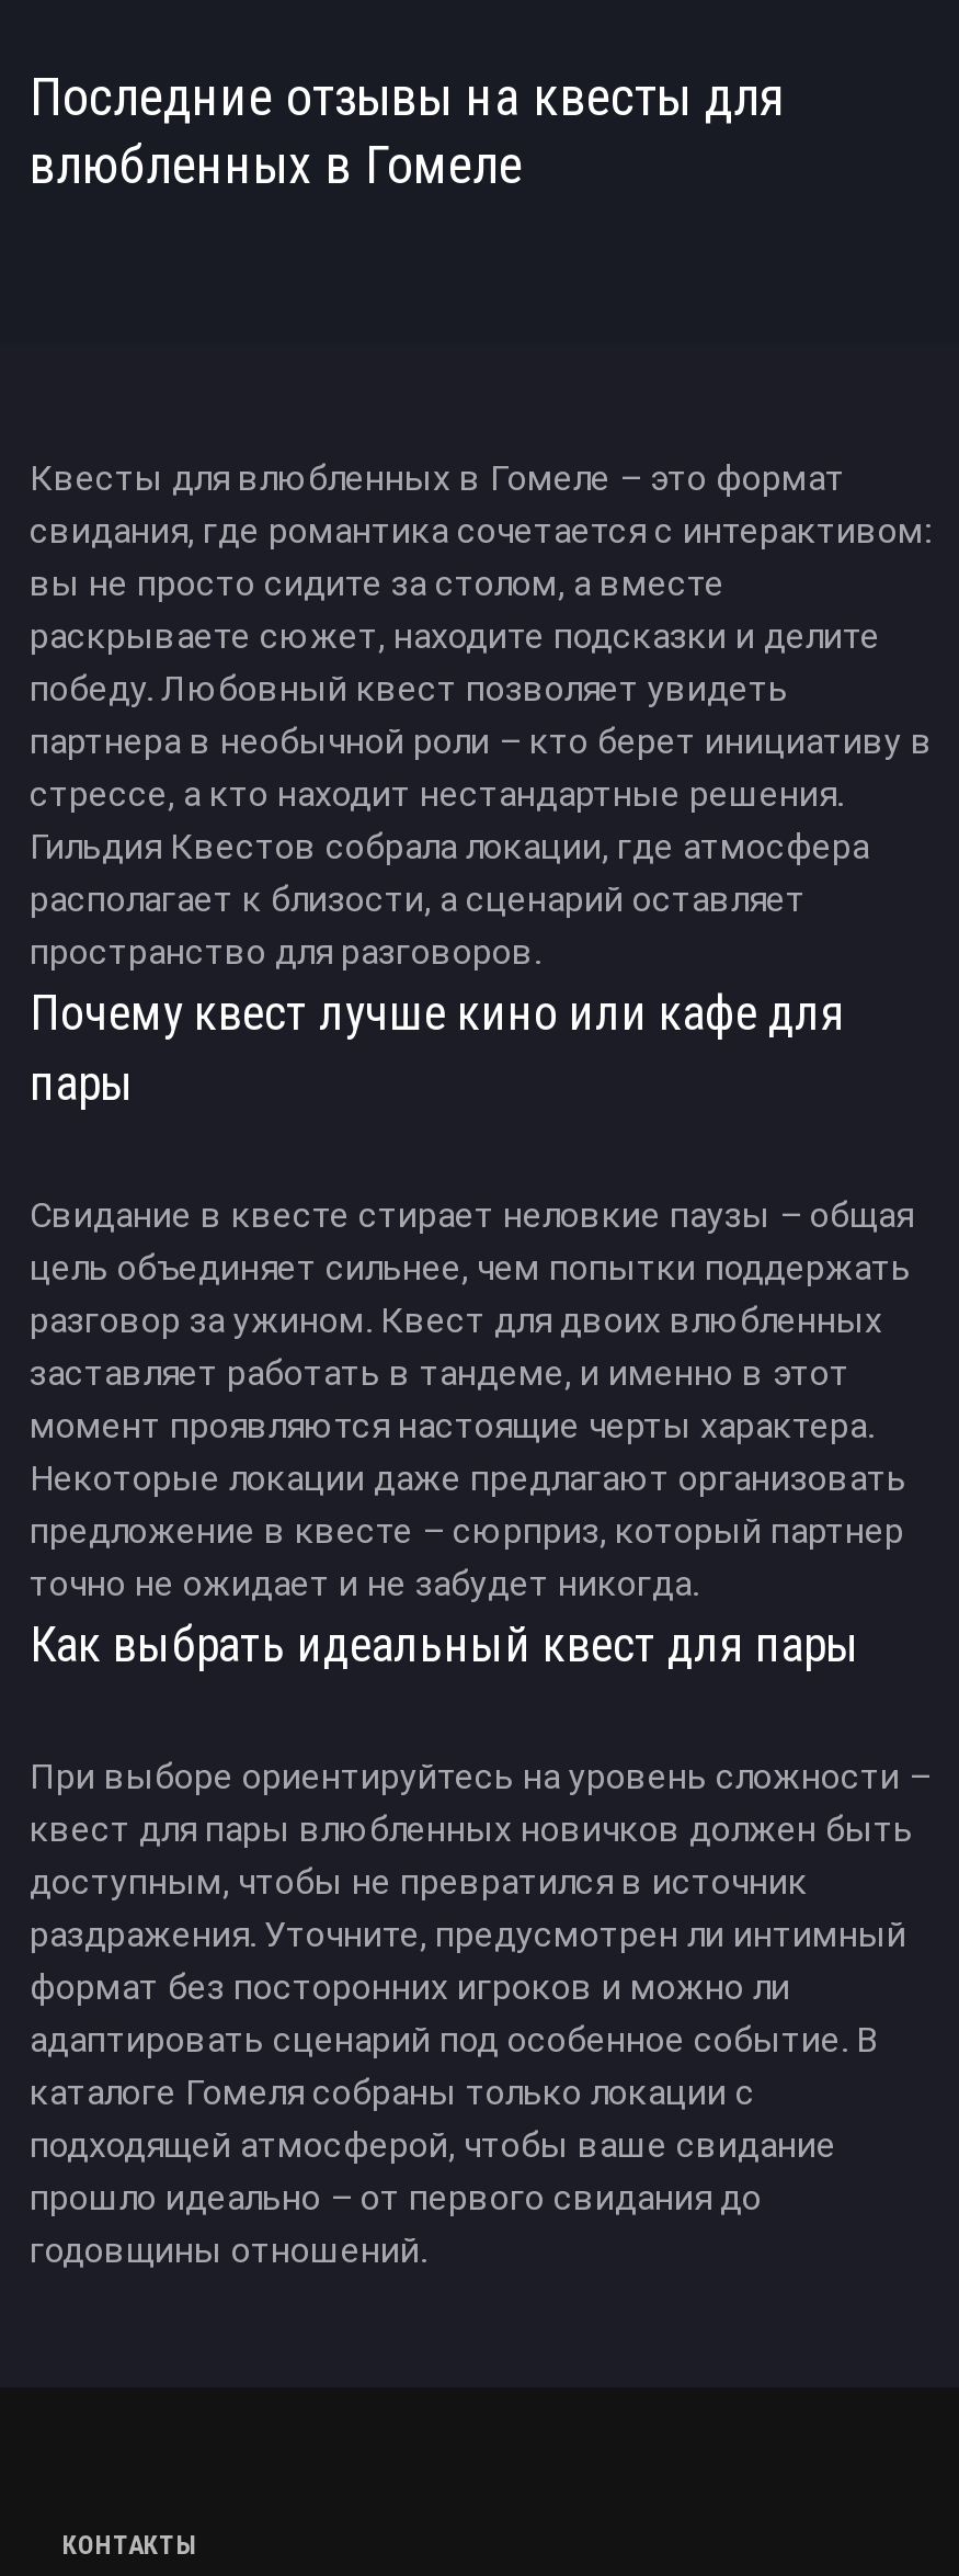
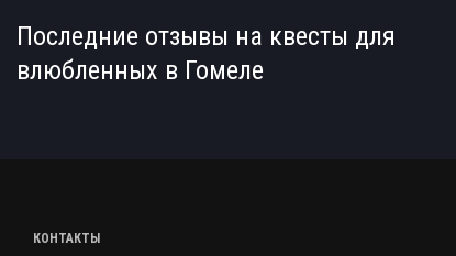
[30,457,933,2271] Квесты для влюбленных в Гомеле – это формат | свидания, где романтика сочетается с интерактивом: | вы не просто сидите за столом, а вместе | раскрываете сюжет, находите подсказки и делите | победу. Любовный квест позволяет увидеть | партнера в необычной роли – кто берет инициативу в | стрессе, а кто находит нестандартные решения. | Гильдия Квестов собрала локации, где атмосфера | располагает к близости, а сценарий оставляет | пространство для разговоров. | Почему квест лучше кино или кафе для | пары | Свидание в квесте стирает неловкие паузы – общая | цель объединяет сильнее, чем попытки поддержать | разговор за ужином. Квест для двоих влюбленных | заставляет работать в тандеме, и именно в этот | момент проявляются настоящие черты характера. | Некоторые локации даже предлагают организовать | предложение в квесте – сюрприз, который партнер | точно не ожидает и не забудет никогда. | Как выбрать идеальный квест для пары | При выборе ориентируйтесь на уровень сложности – | квест для пары влюбленных новичков должен быть | доступным, чтобы не превратился в источник | раздражения. Уточните, предусмотрен ли интимный | формат без посторонних игроков и можно ли | адаптировать сценарий под особенное событие. В | каталоге Гомеля собраны только локации с | подходящей атмосферой, чтобы ваше свидание | прошло идеально – от первого свидания до | годовщины отношений. -> none

